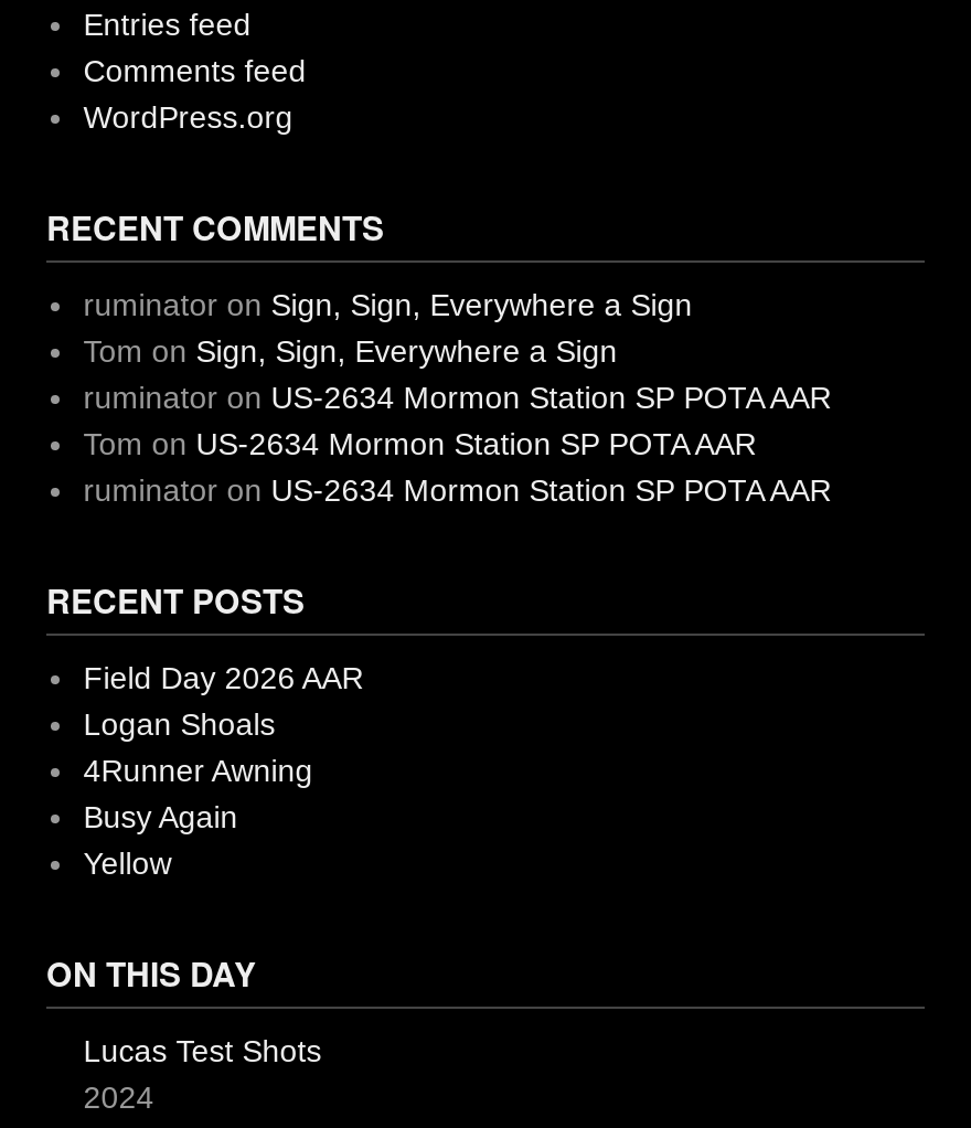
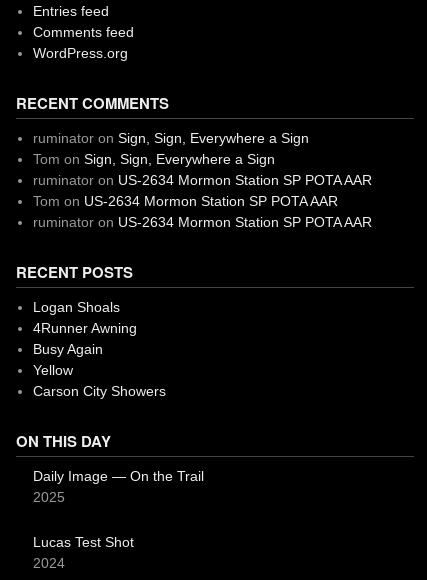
[83,660,364,696] Field Day 2026 AAR -> none
moved [83,707,313,881] -> [33,299,137,378]: Logan Shoals | 4Runner Awning | Busy Again | Yellow
none -> [33,383,166,399] Carson City Showers
[83,1033,322,1069] Lucas Test Shots -> [33,468,204,550] Daily Image — On the Trail | 2025 | Lucas Test Shot

